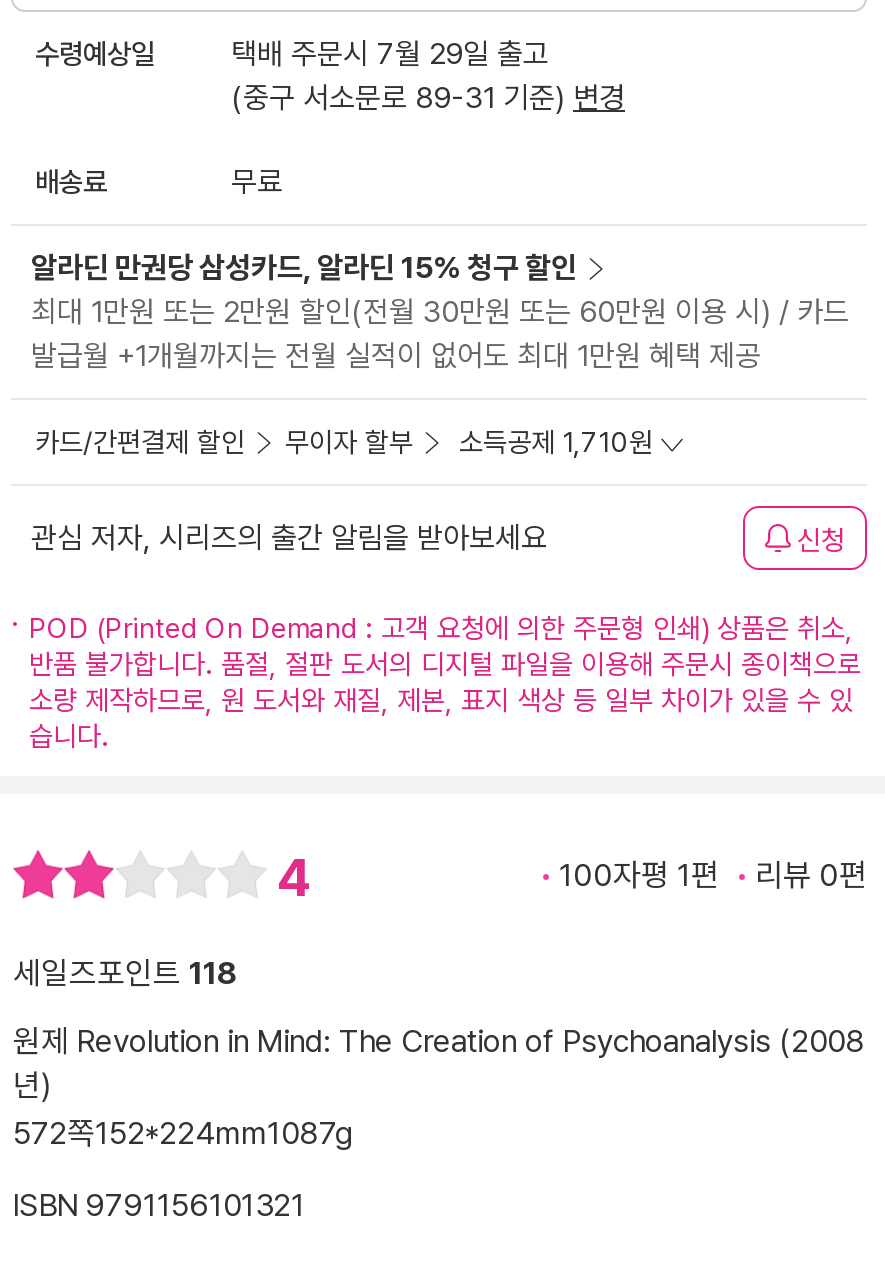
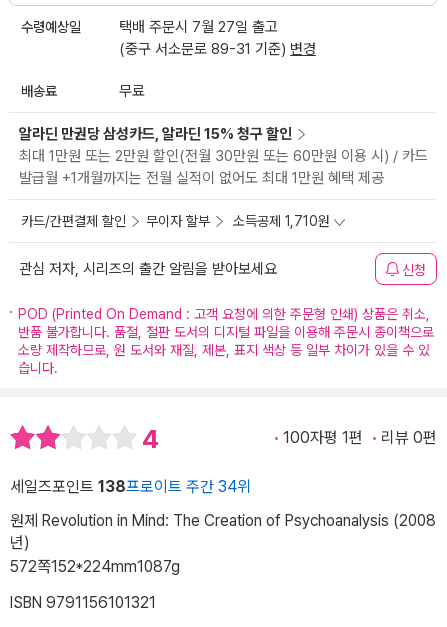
[231,37,549,73] 택배 주문시 7월 29일 출고 -> [119,18,278,36] 택배 주문시 7월 27일 출고
[13,953,239,991] 세일즈포인트 118 -> [10,477,251,496] 세일즈포인트 138프로이트 주간 34위

